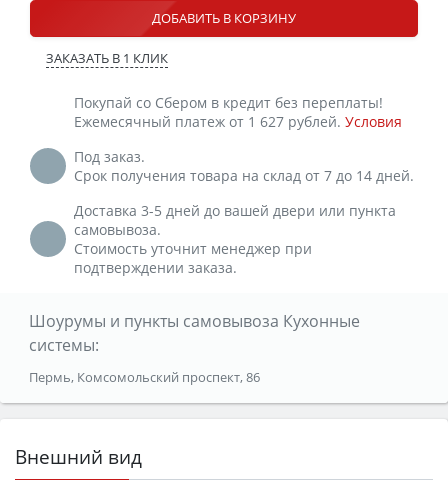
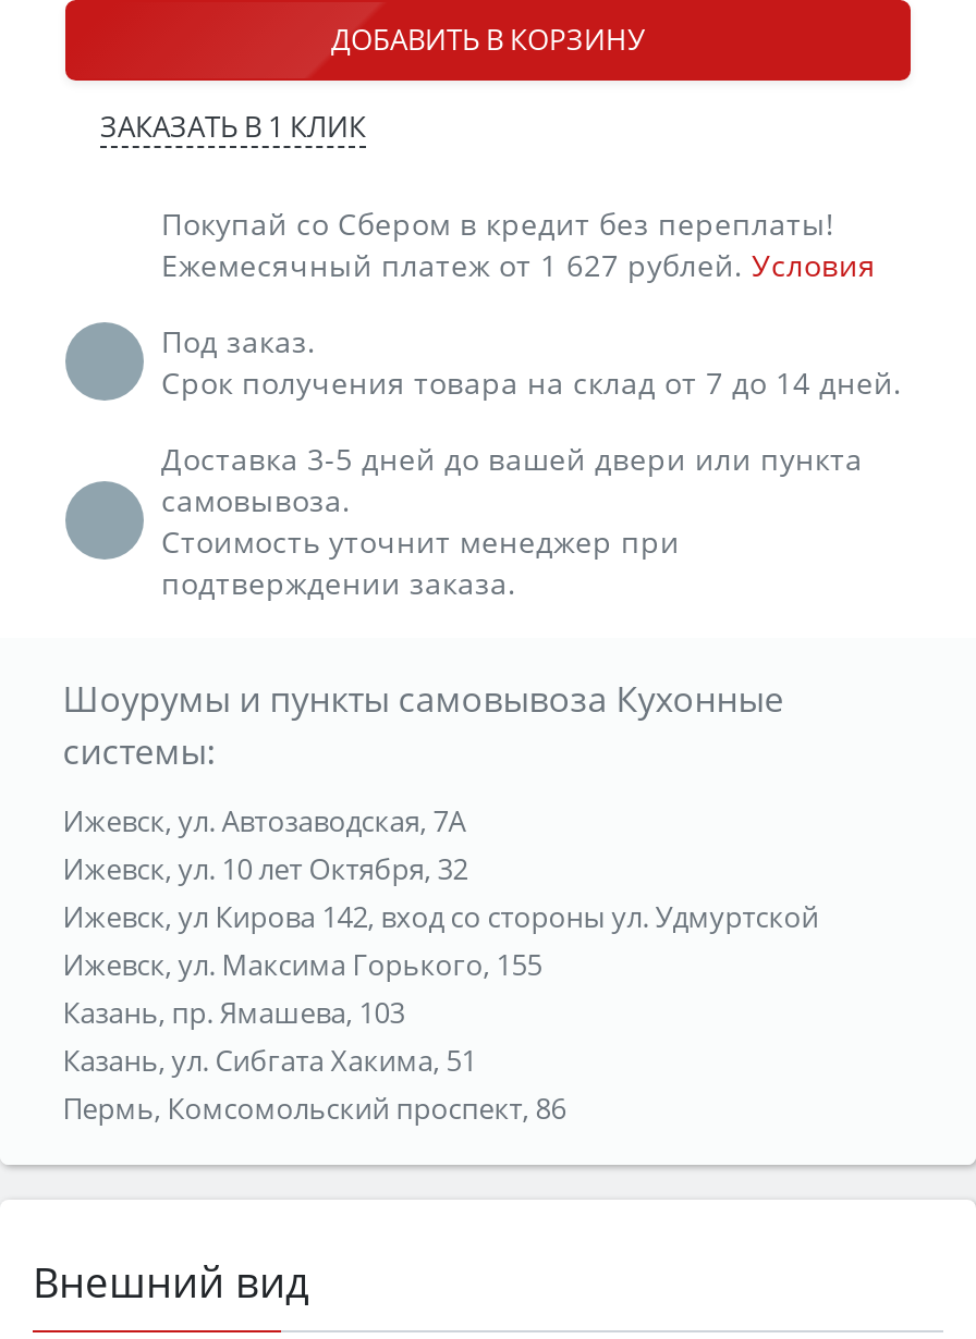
none -> [63,801,819,1079] Ижевск, ул. Автозаводская, 7А | Ижевск, ул. 10 лет Октября, 32 | Ижевск, ул Кирова 142, вход со стороны ул. Удмуртской | Ижевск, ул. Максима Горького, 155 | Казань, пр. Ямашева, 103 | Казань, ул. Сибгата Хакима, 51

